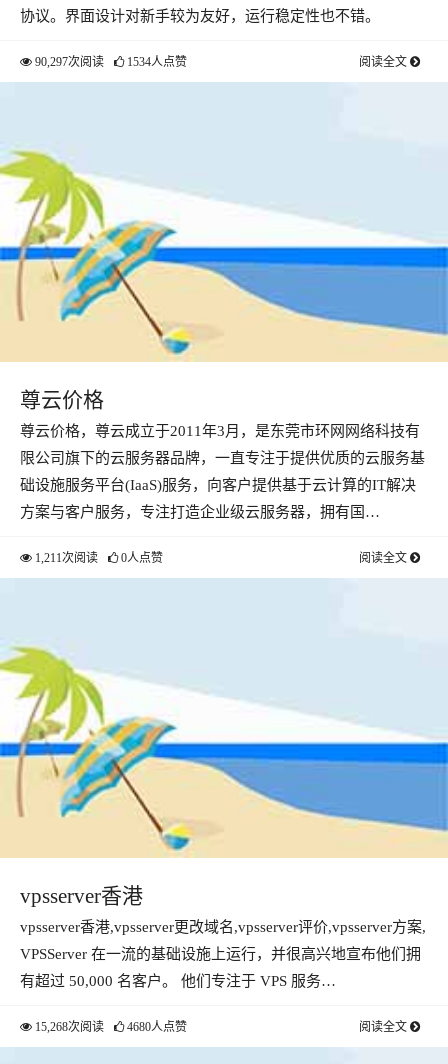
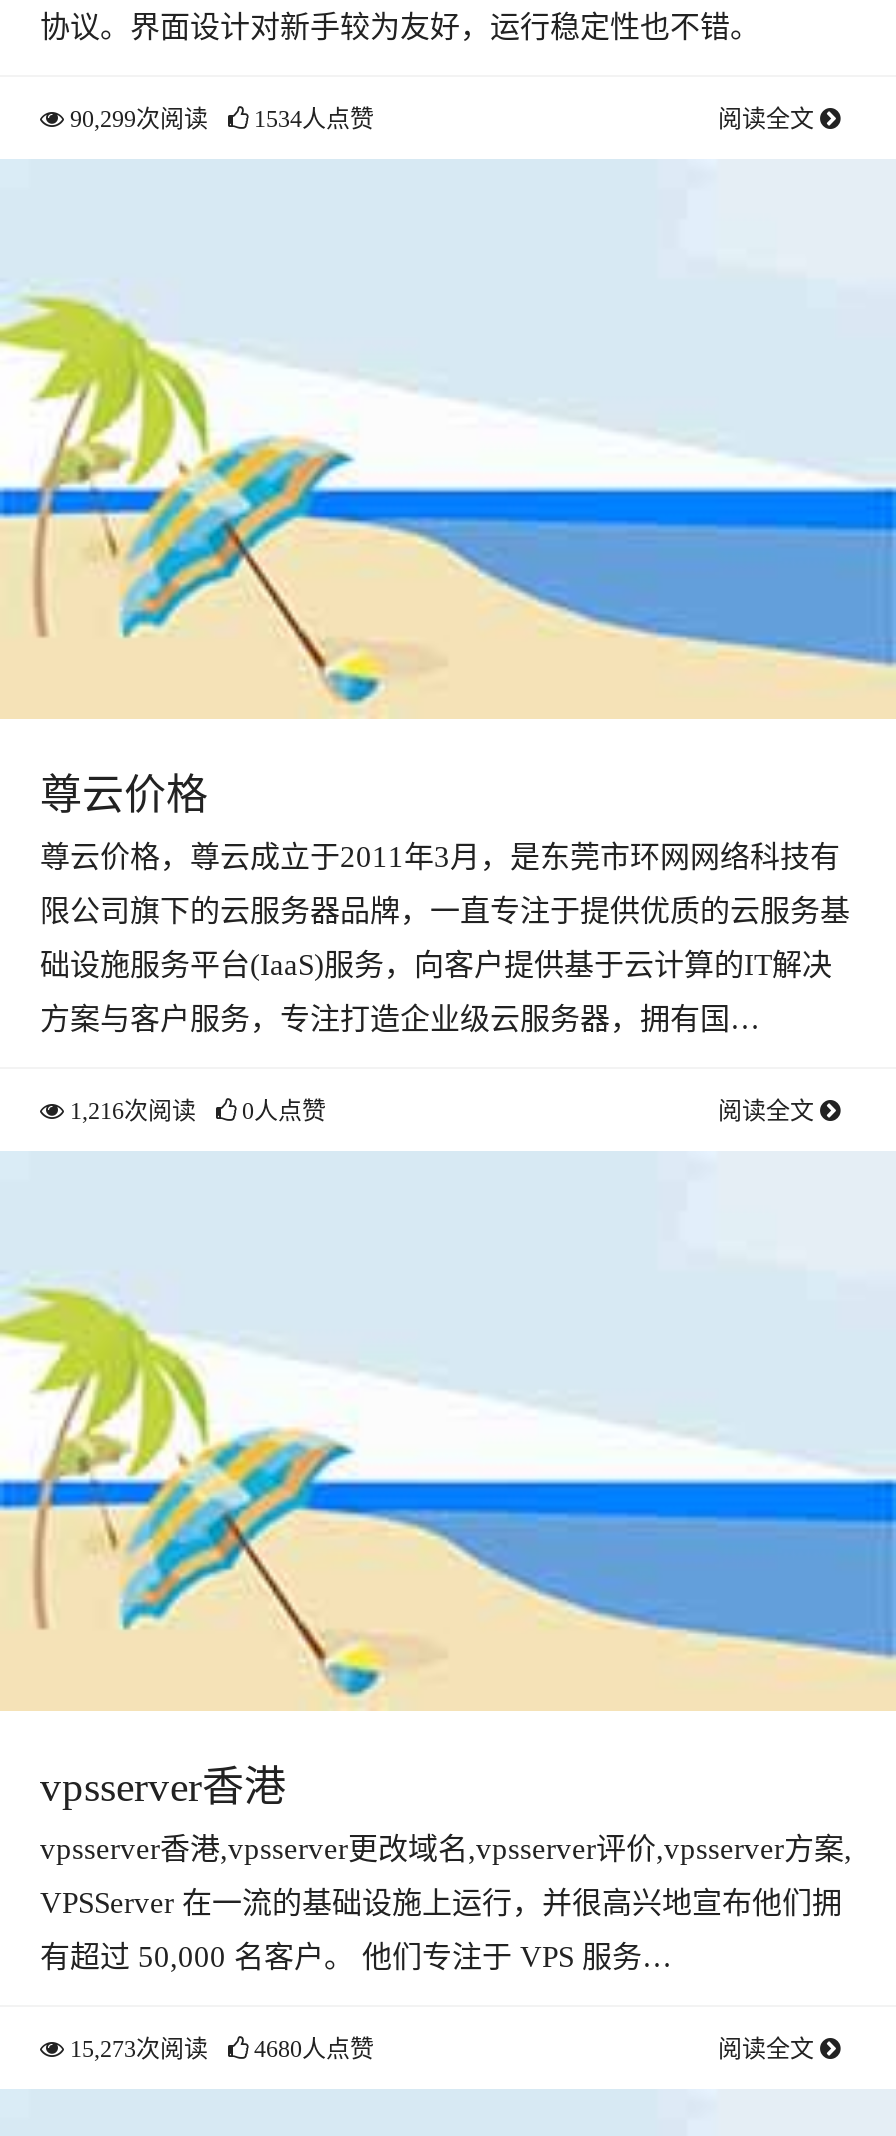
[32,55,187,69] 90,297次阅读 1534人点赞 -> [64,105,374,133] 90,299次阅读 1534人点赞
[32,551,163,565] 1,211次阅读 0人点赞 -> [64,1097,326,1125] 1,216次阅读 0人点赞
[32,1020,187,1034] 15,268次阅读 4680人点赞 -> [64,2035,374,2063] 15,273次阅读 4680人点赞

